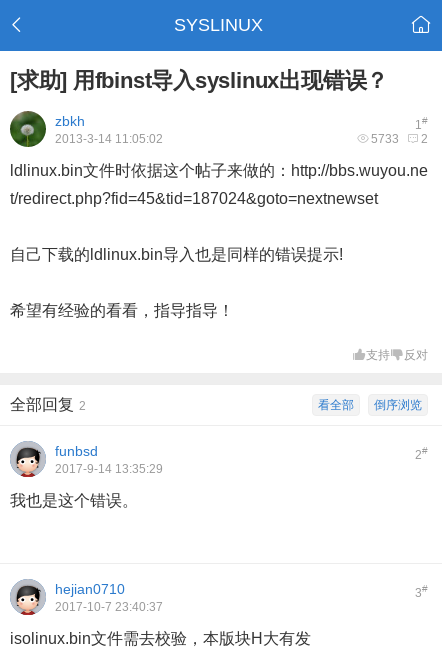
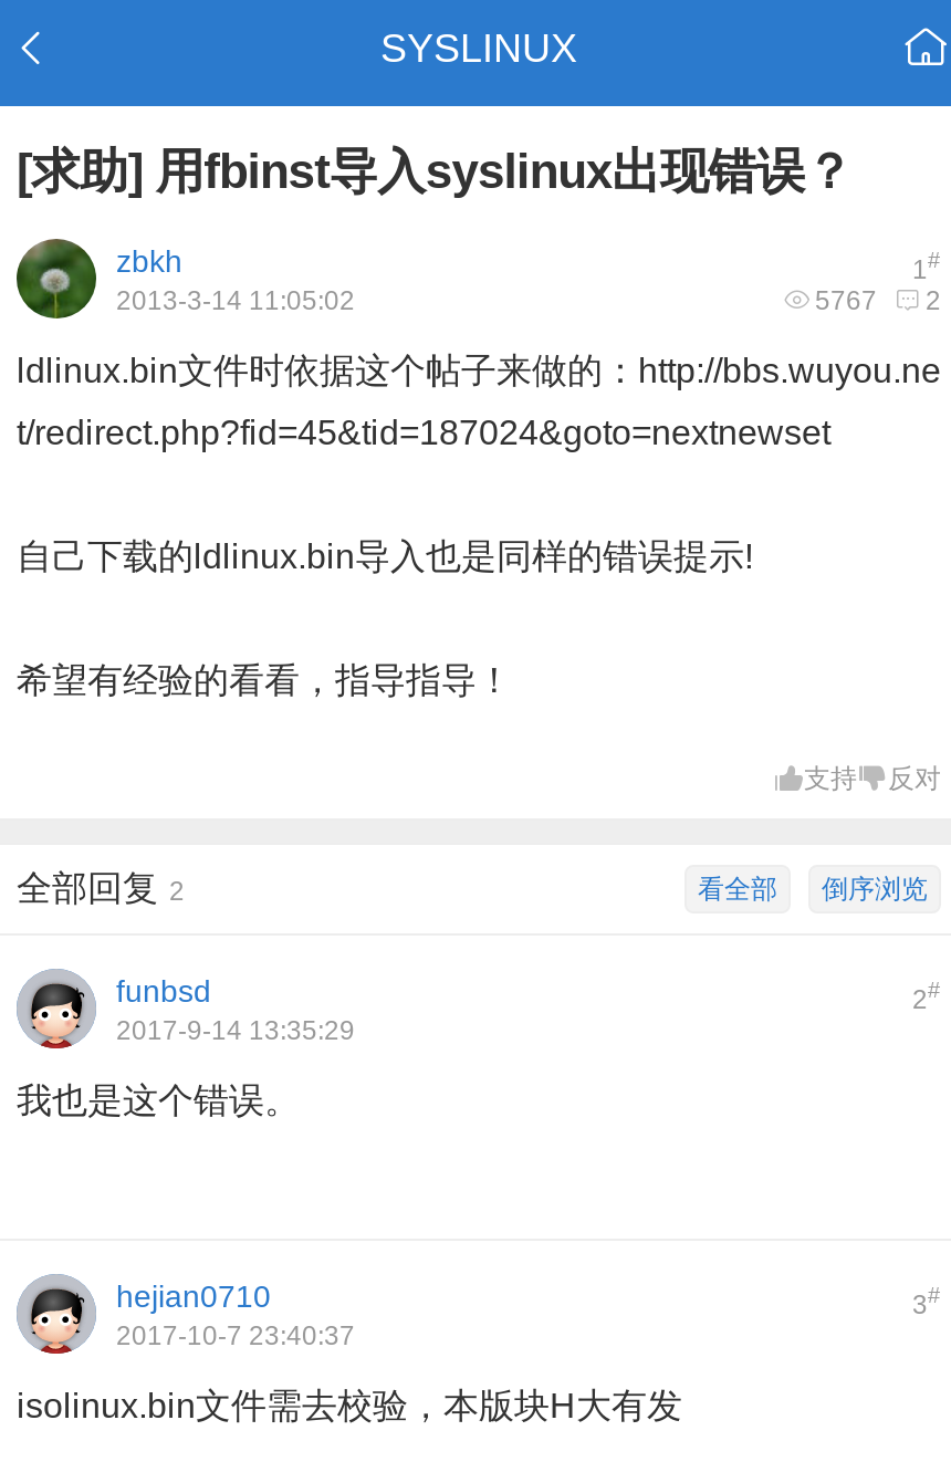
[371,132,428,146] 5733 2 -> [815,285,941,316] 5767 2

